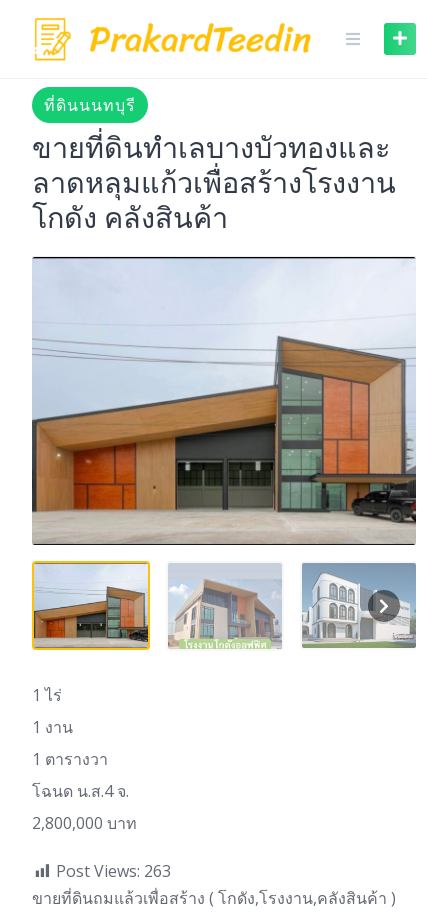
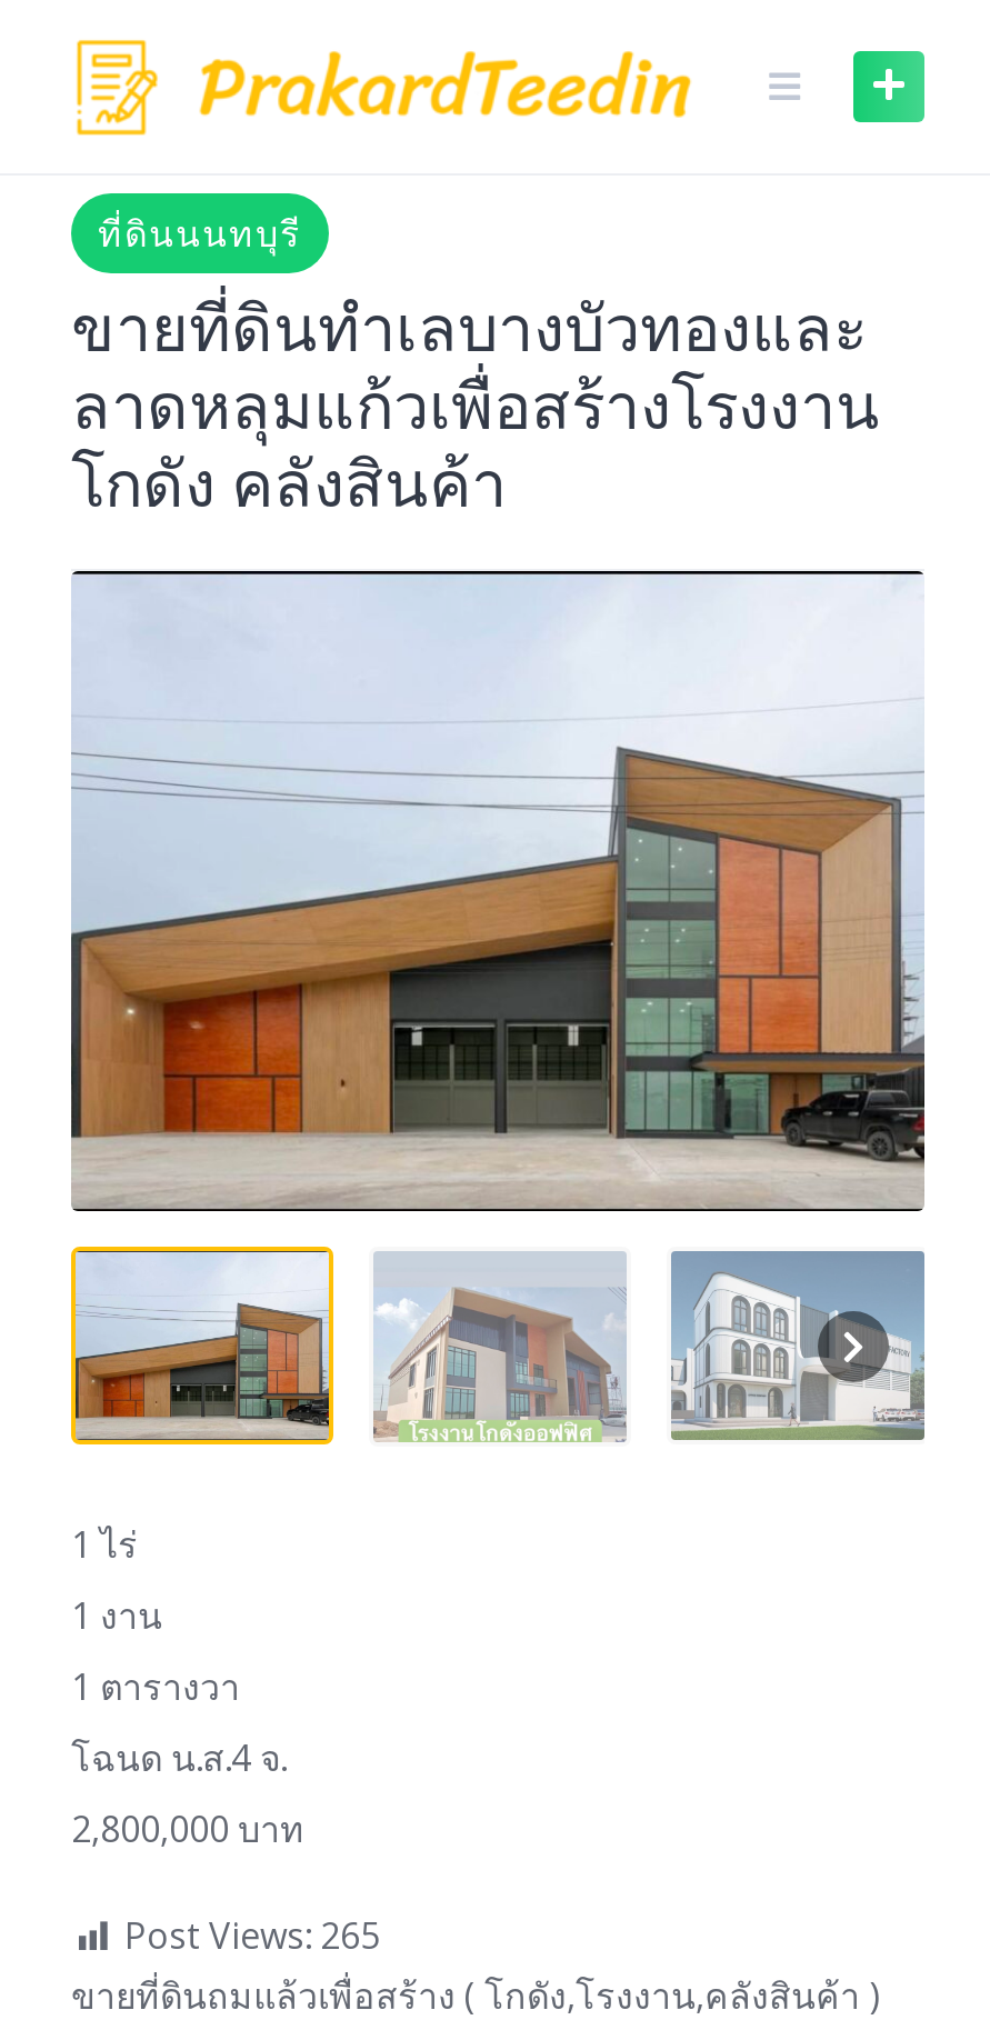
[56,860,171,882] Post Views: 263 -> [124,1911,380,1960] Post Views: 265

